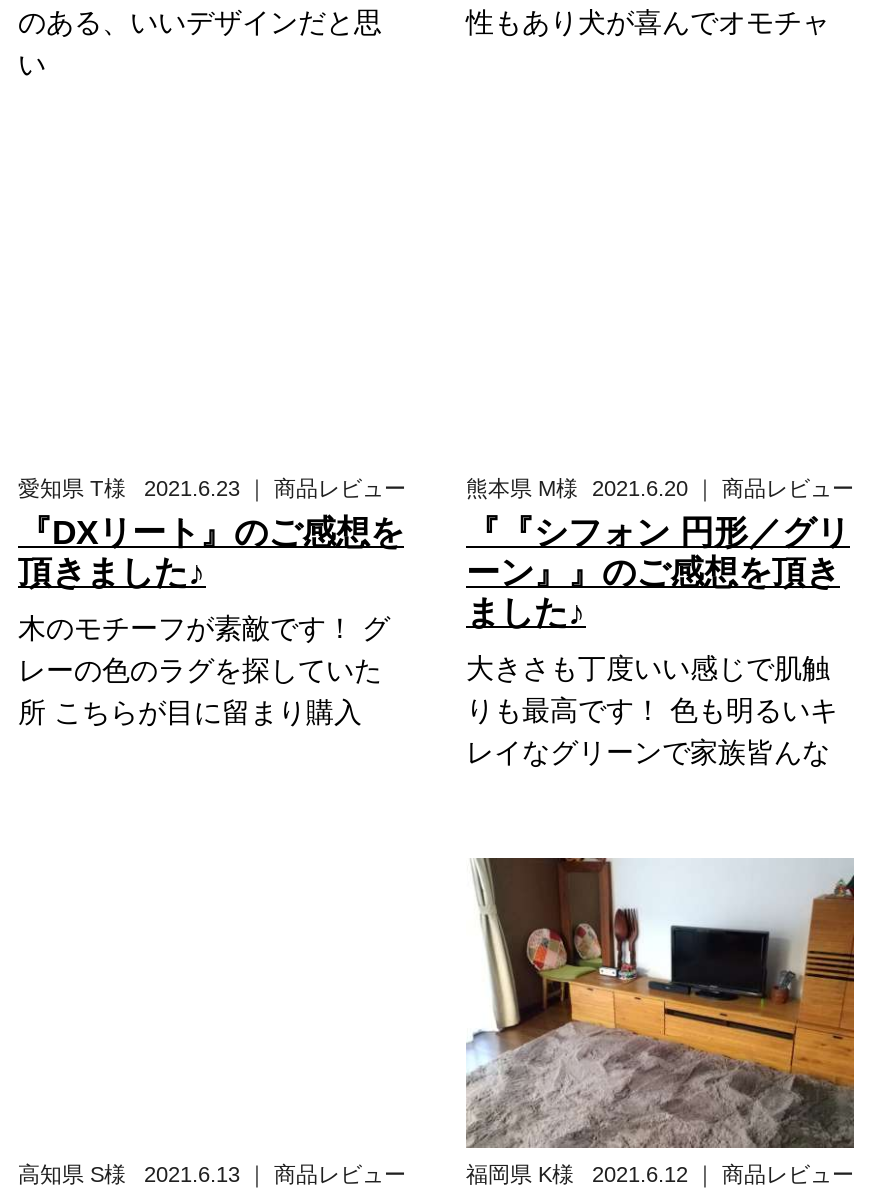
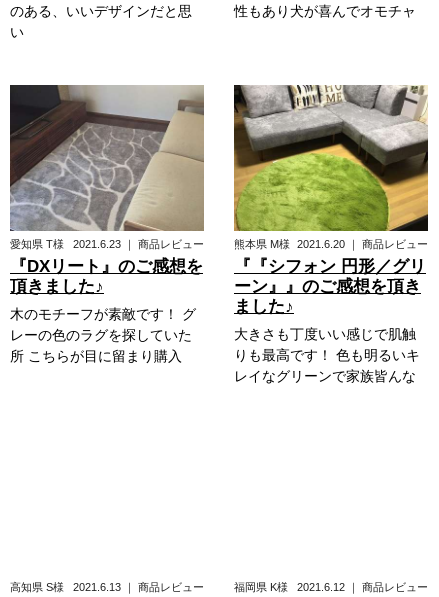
none -> [9,84,205,232] [image]
none -> [233,84,429,232] [image]
[464,856,856,1150] [image] -> none

